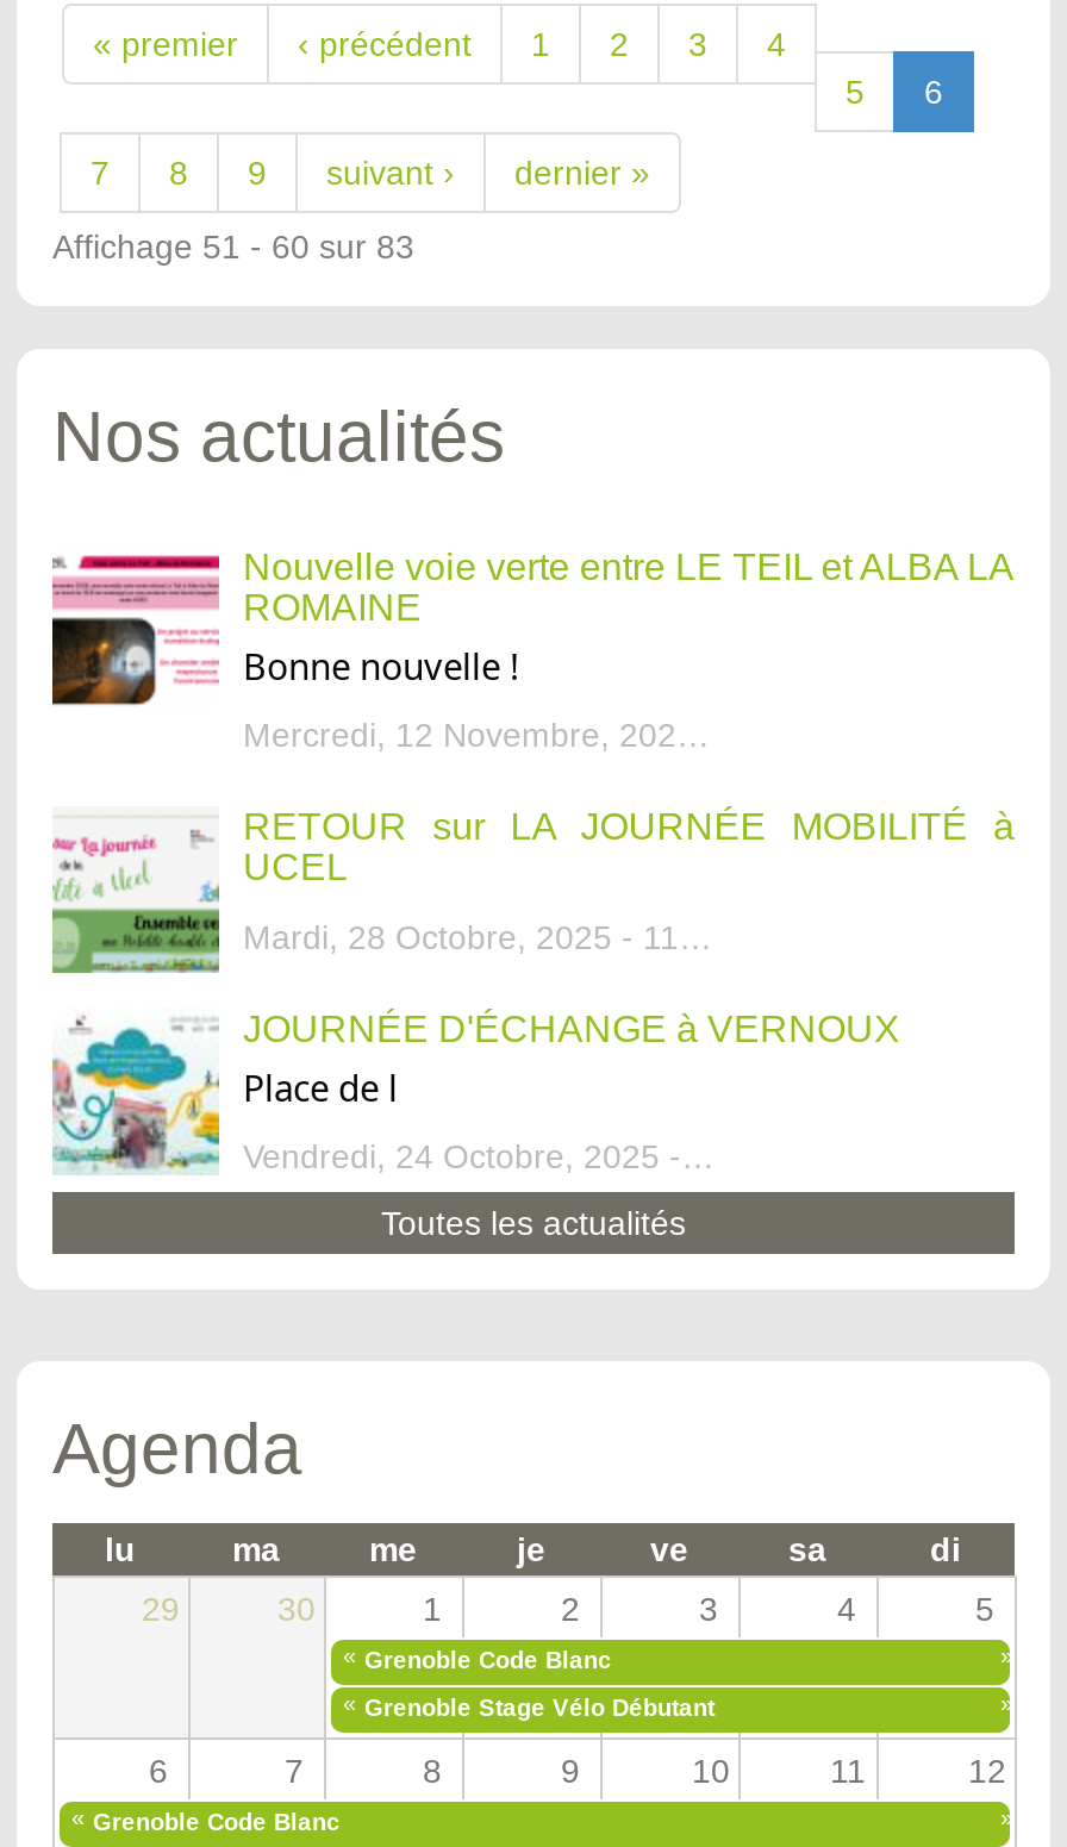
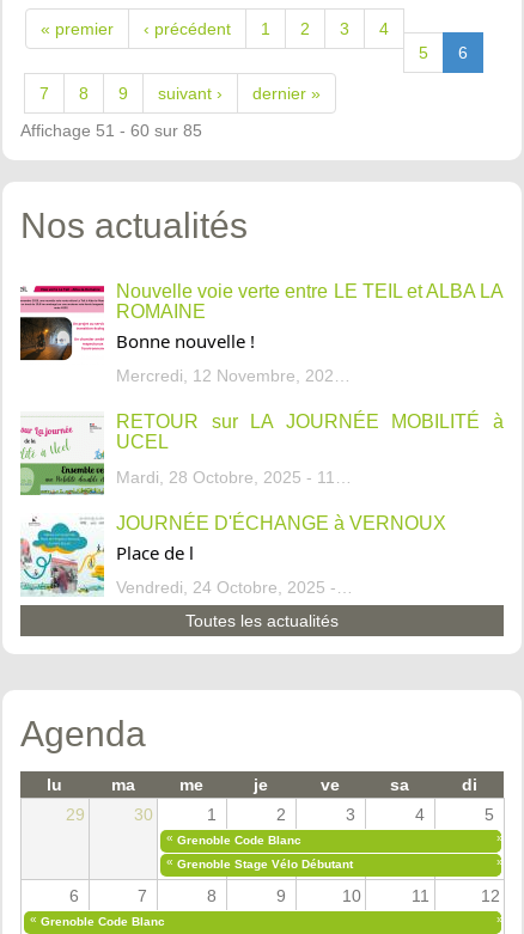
[52,229,414,267] Affichage 51 - 60 sur 83 -> [20,121,202,141] Affichage 51 - 60 sur 85

